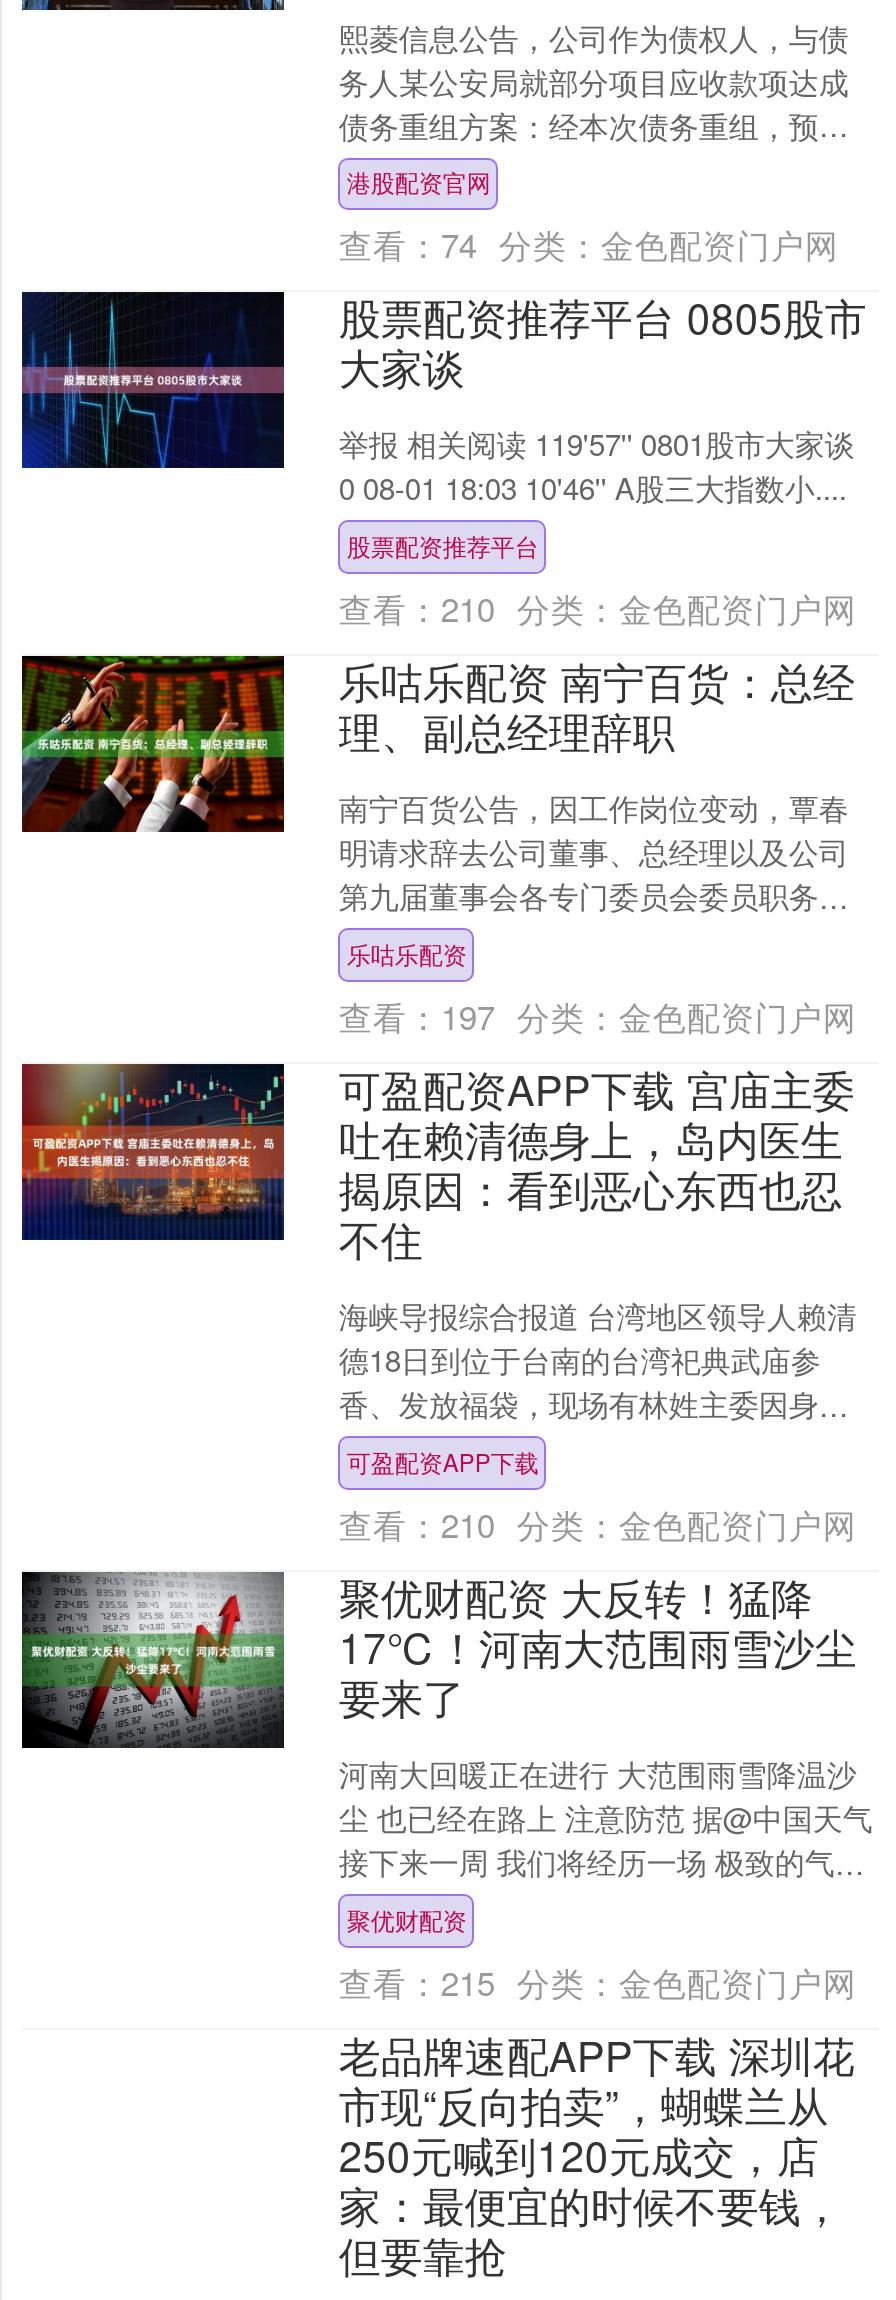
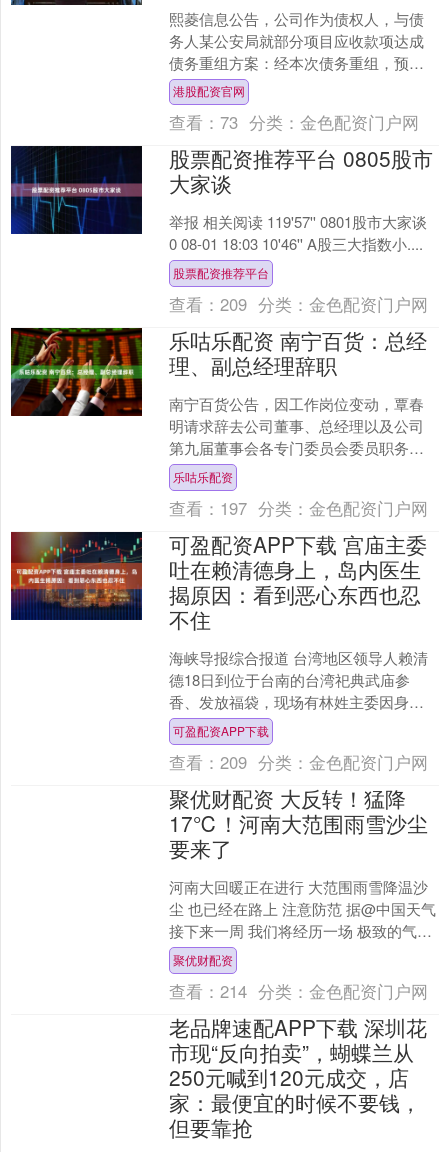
[339,221,839,269] 查看：74 分类：金色配资门户网 -> [169,110,419,134] 查看：73 分类：金色配资门户网
[339,585,857,633] 查看：210 分类：金色配资门户网 -> [169,292,428,316] 查看：209 分类：金色配资门户网
[339,1501,857,1549] 查看：210 分类：金色配资门户网 -> [169,750,428,774] 查看：209 分类：金色配资门户网
[20,1570,286,1750] [image] -> none
[339,1959,857,2007] 查看：215 分类：金色配资门户网 -> [169,979,428,1003] 查看：214 分类：金色配资门户网

